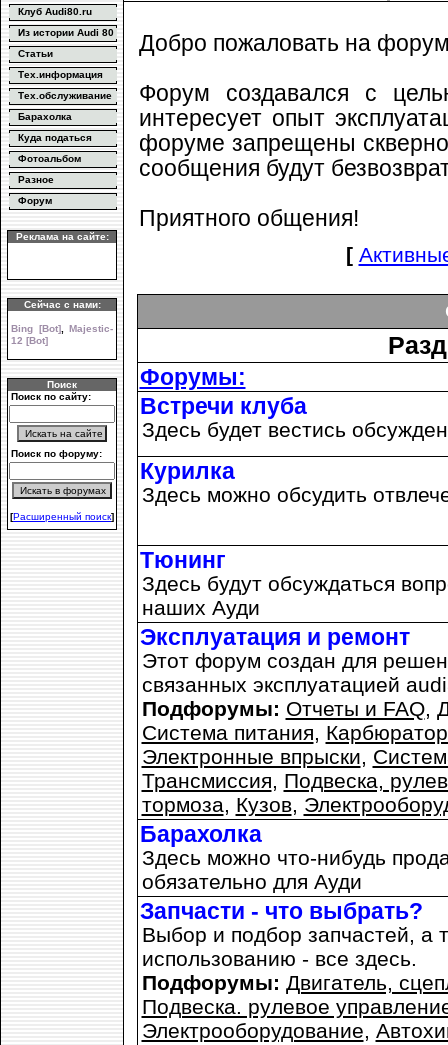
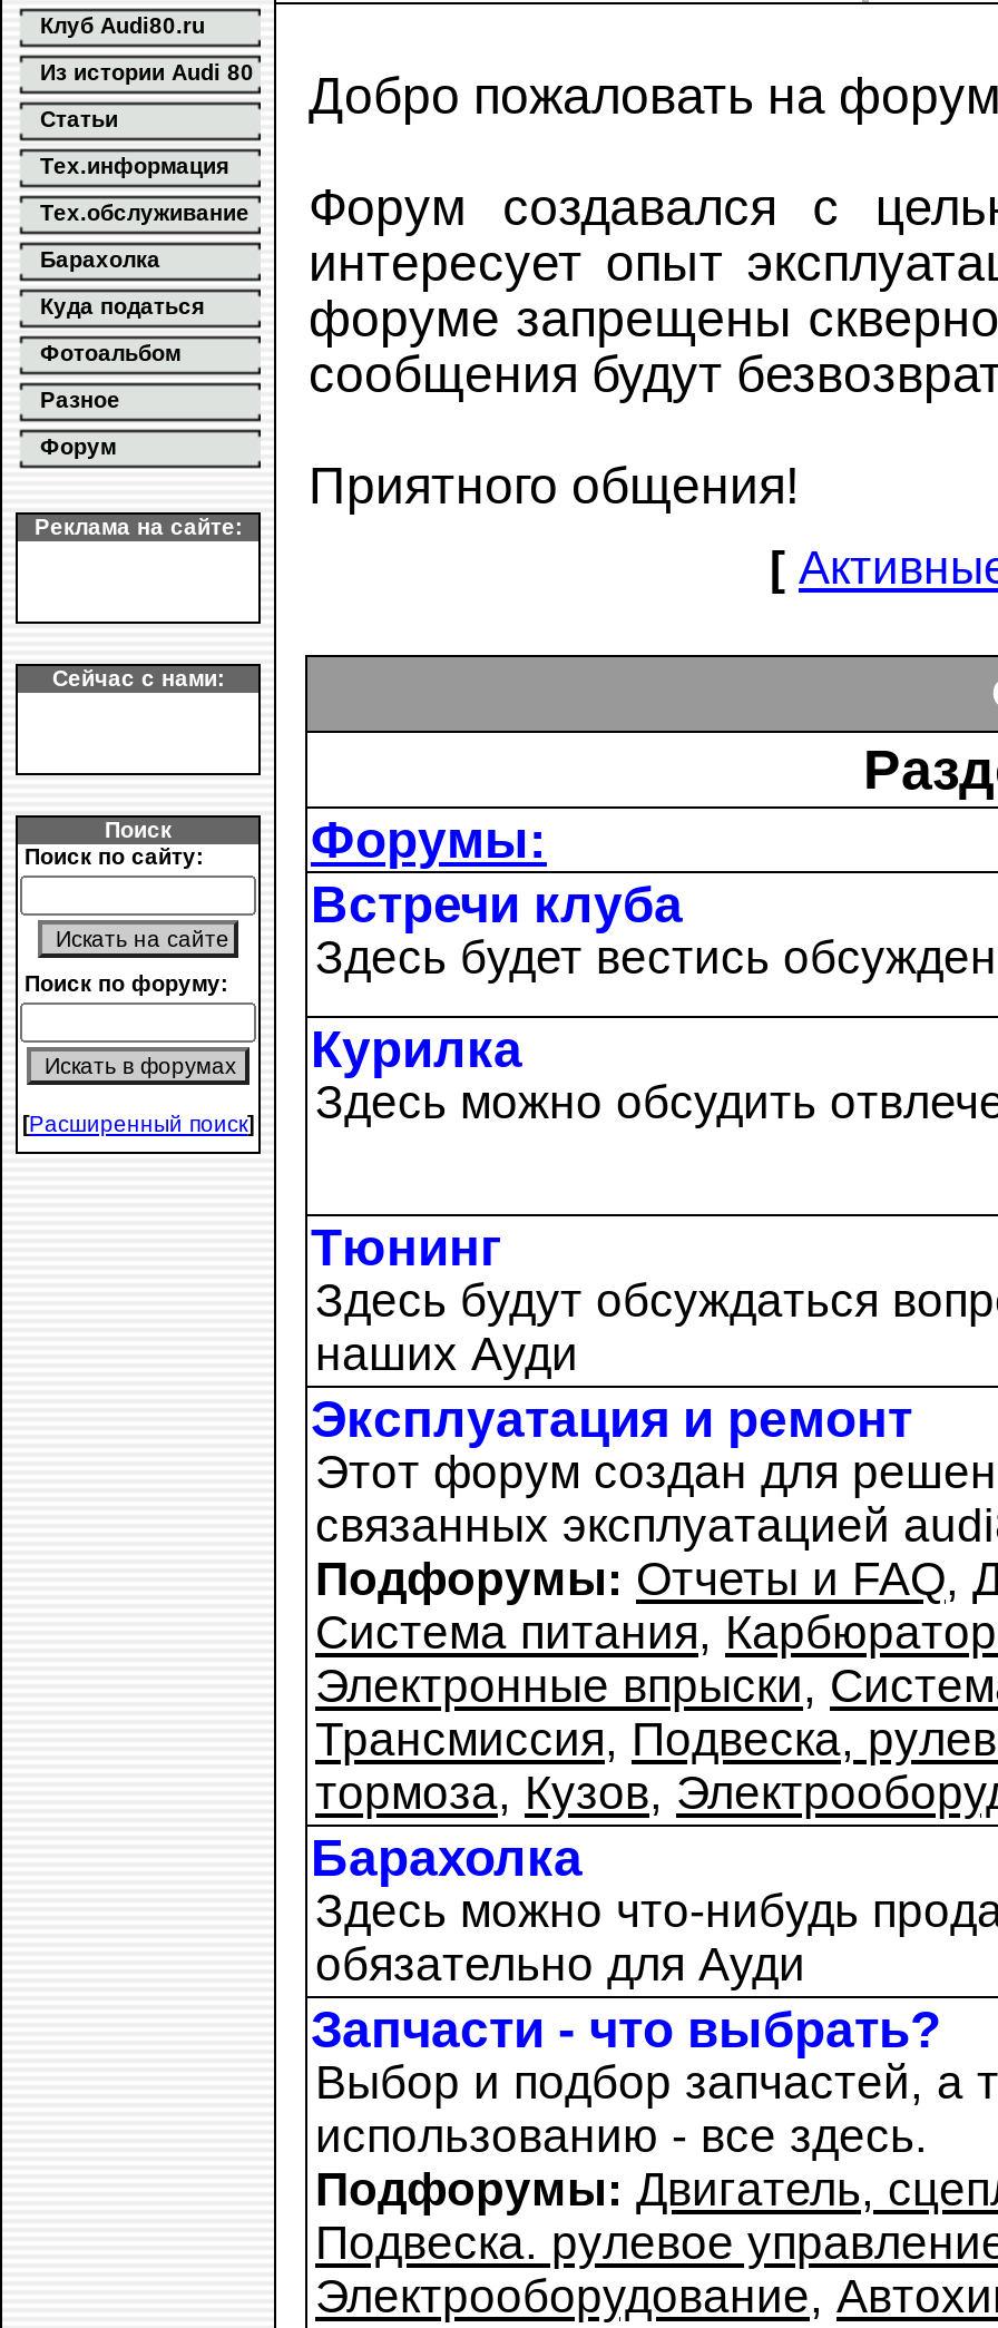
[11,323,113,346] Bing [Bot], Majestic- | 12 [Bot] -> none

